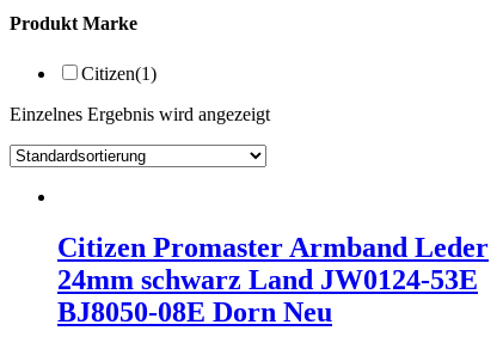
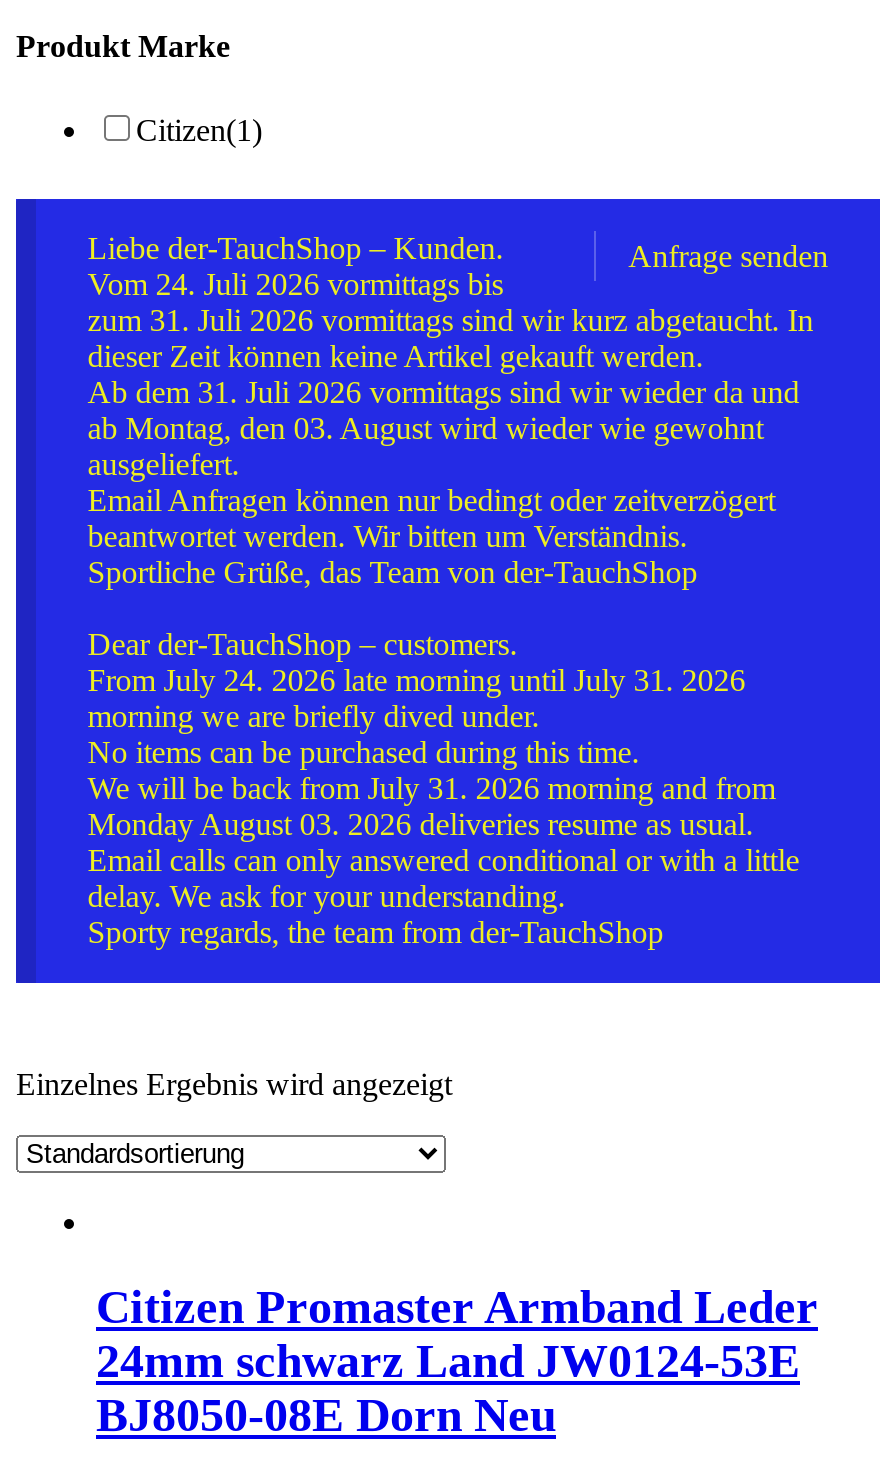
none -> [14,197,882,985] [image] | Anfrage senden | Liebe der-TauchShop – Kunden. | Vom 24. Juli 2026 vormittags bis | zum 31. Juli 2026 vormittags sind wir kurz abgetaucht. In | dieser Zeit können keine Artikel gekauft werden. | Ab dem 31. Juli 2026 vormittags sind wir wieder da und | ab Montag, den 03. August wird wieder wie gewohnt | ausgeliefert. | Email Anfragen können nur bedingt oder zeitverzögert | beantwortet werden. Wir bitten um Verständnis. | Sportliche Grüße, das Team von der-TauchShop | Dear der-TauchShop – customers. | From July 24. 2026 late morning until July 31. 2026 | morning we are briefly dived under. | No items can be purchased during this time. | We will be back from July 31. 2026 morning and from | Monday August 03. 2026 deliveries resume as usual. | Email calls can only answered conditional or with a little | delay. We ask for your understanding. | Sporty regards, the team from der-TauchShop

